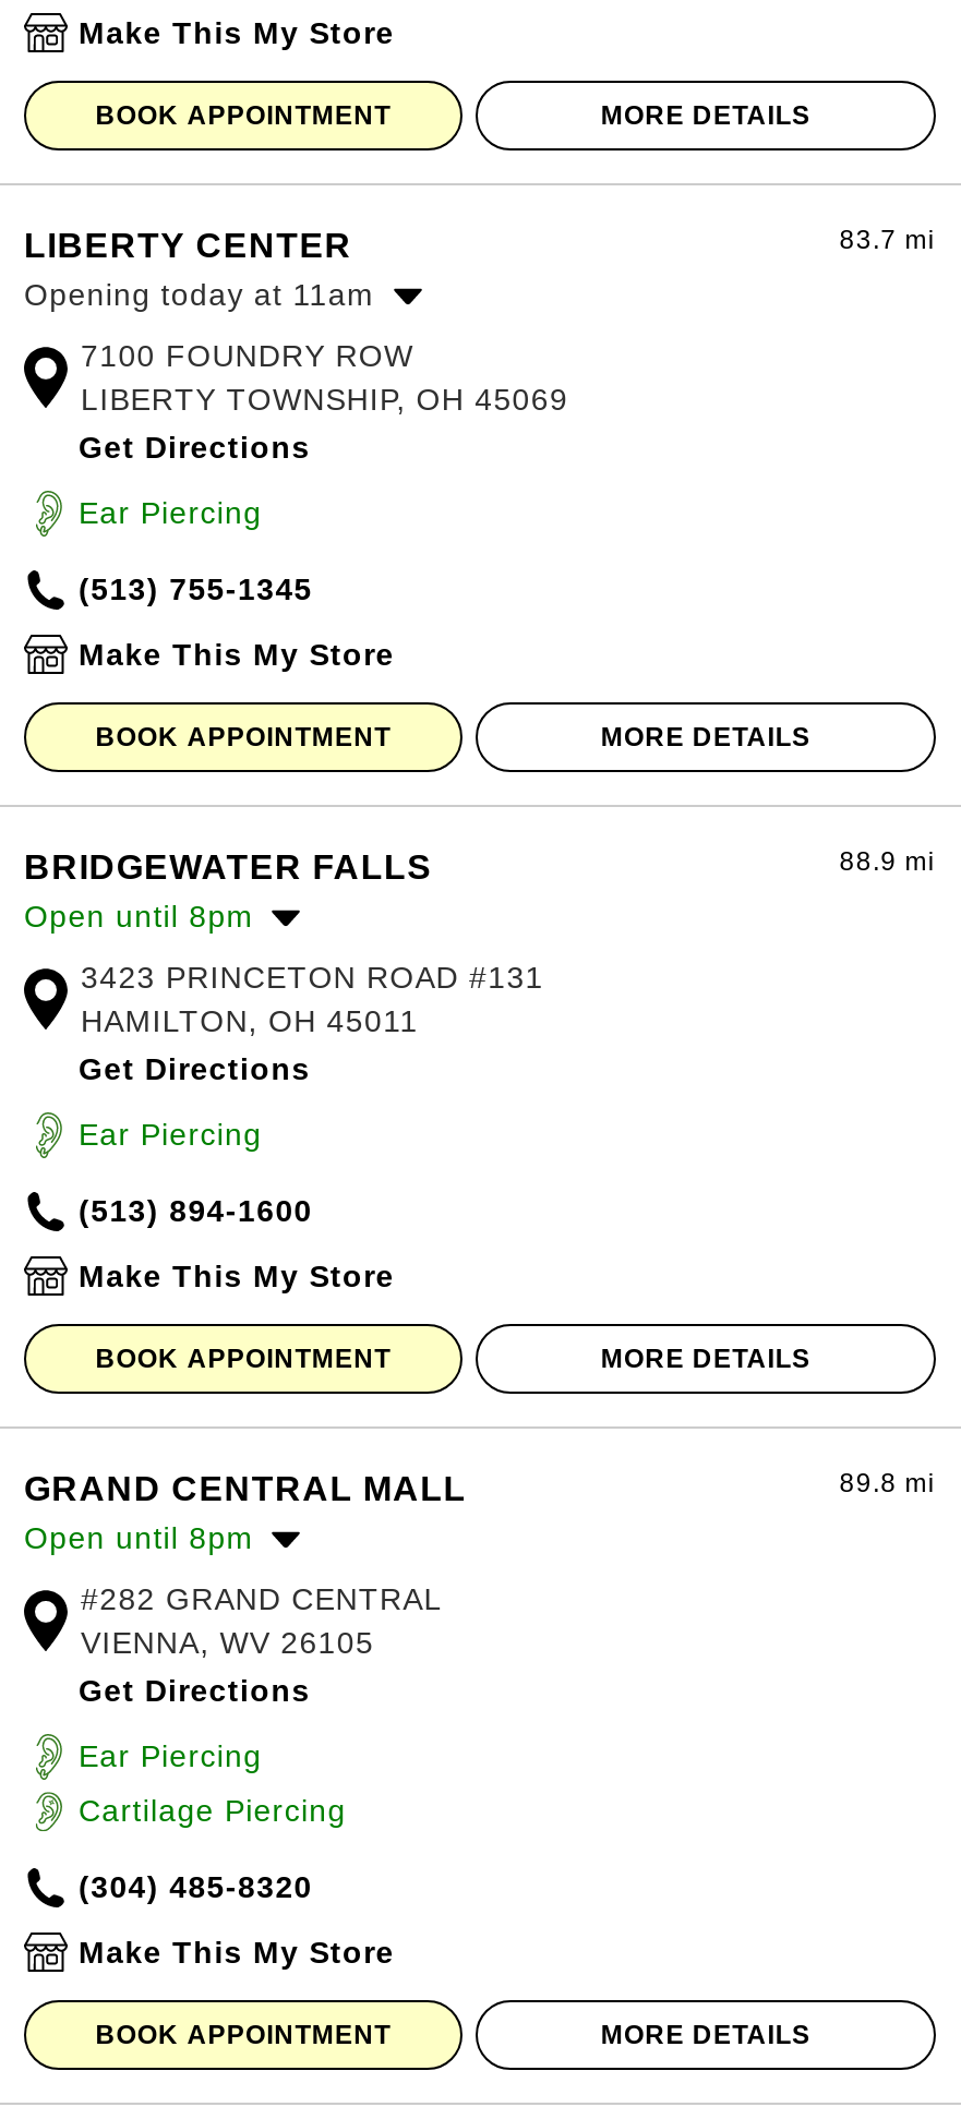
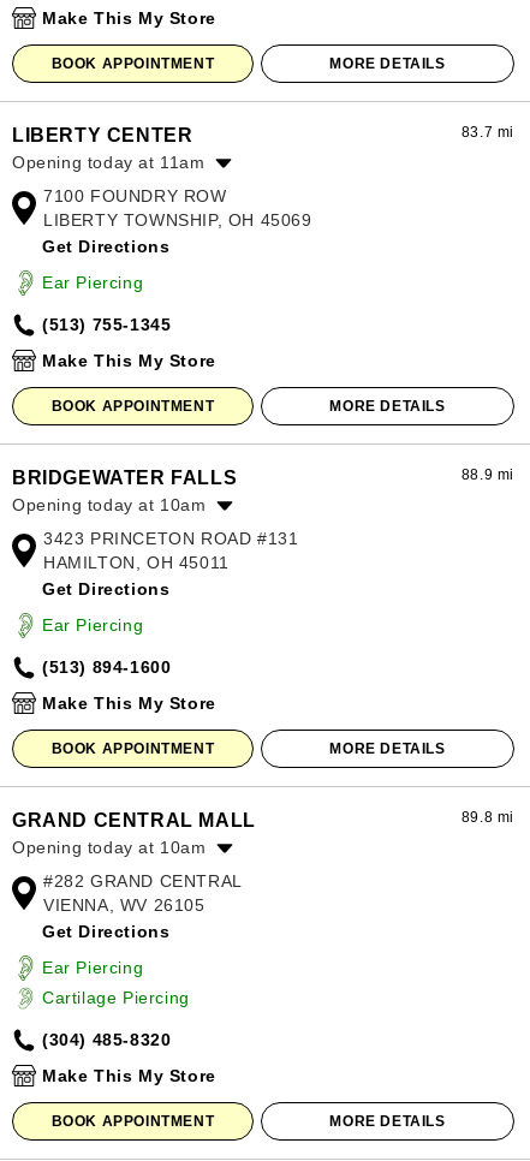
[24,900,254,934] Open until 8pm -> [12,496,206,515] Opening today at 10am
[24,1521,254,1556] Open until 8pm -> [12,838,206,857] Opening today at 10am

